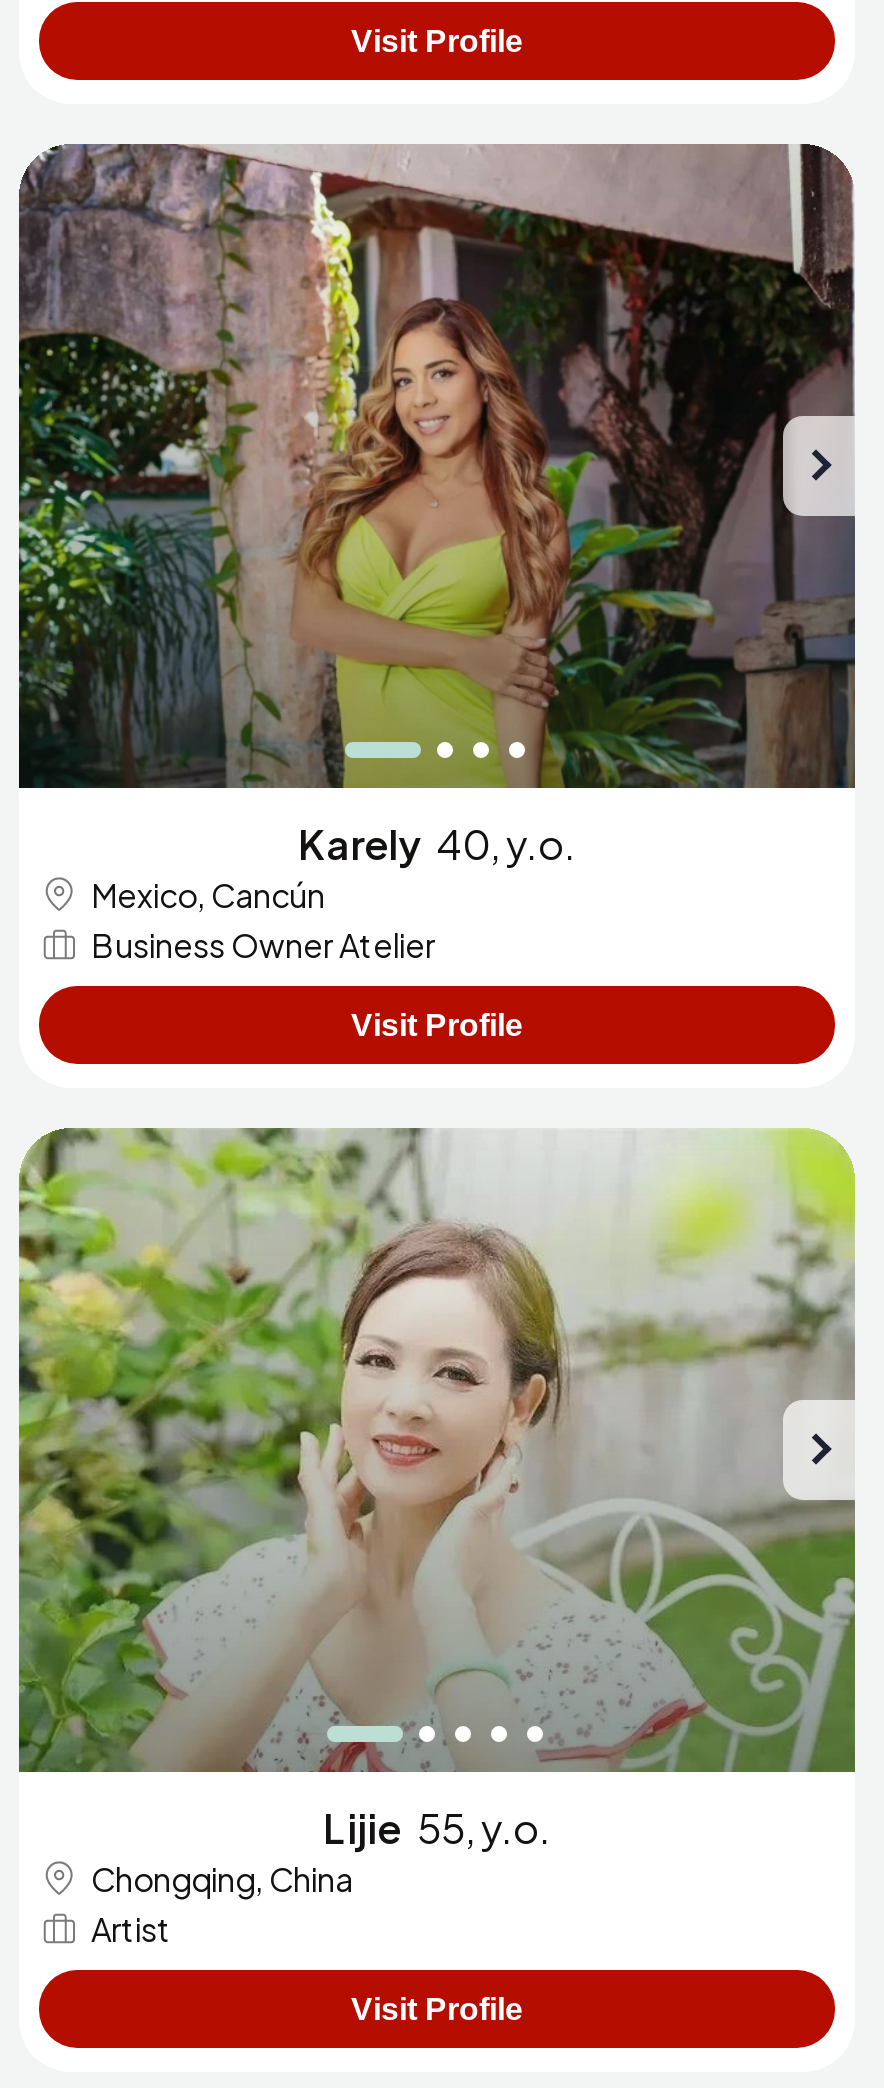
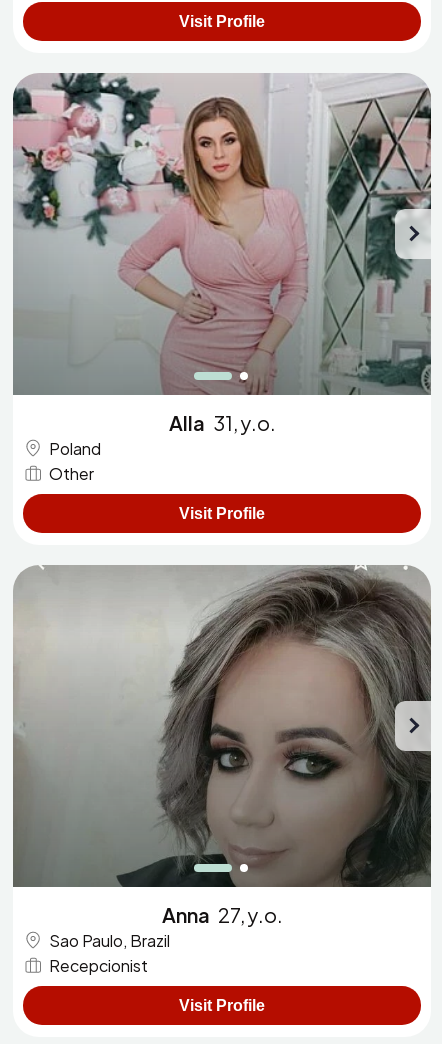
[17,144,855,966] [image] | Karely 40, y.o. | Mexico, Cancún | Business Owner Atelier -> [13,73,431,484] [image] | Alla 31, y.o. | Poland | Other
[17,1128,857,1950] [image] | Lijie 55, y.o. | Chongqing, China | Artist -> [13,565,432,976] [image] | Anna 27, y.o. | Sao Paulo, Brazil | Recepcionist

